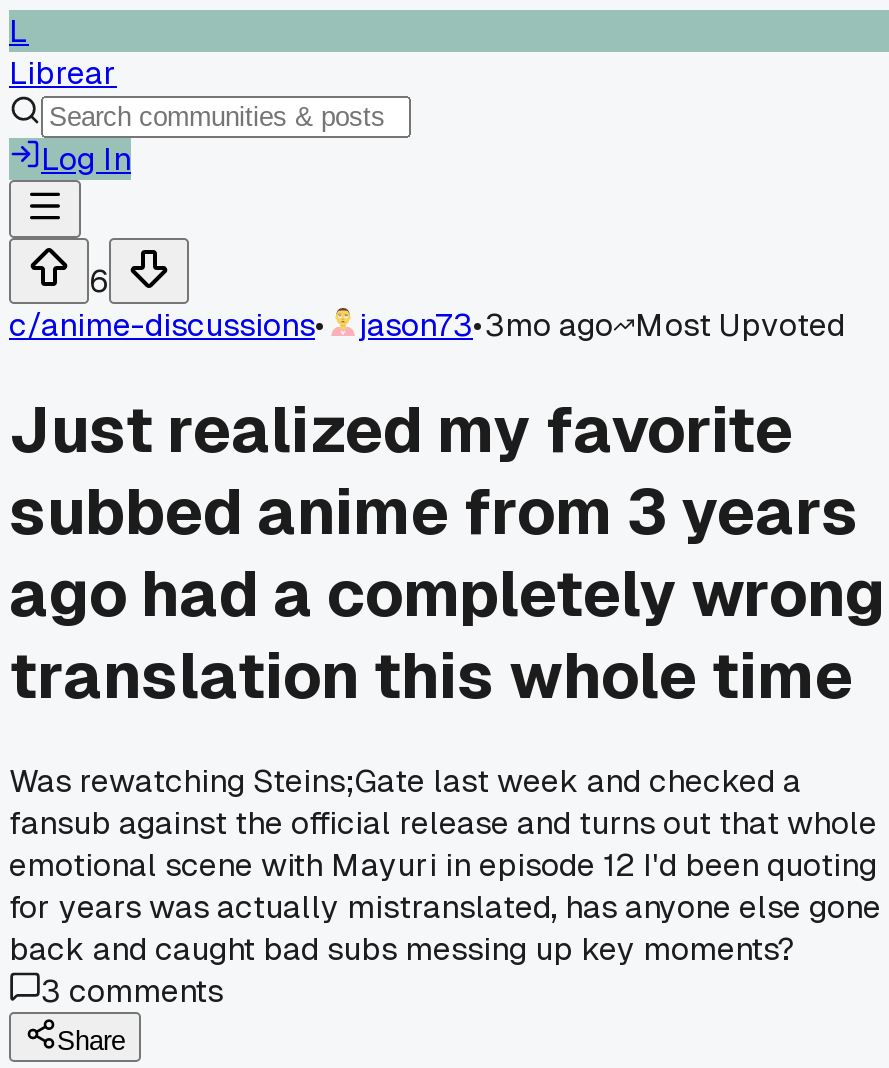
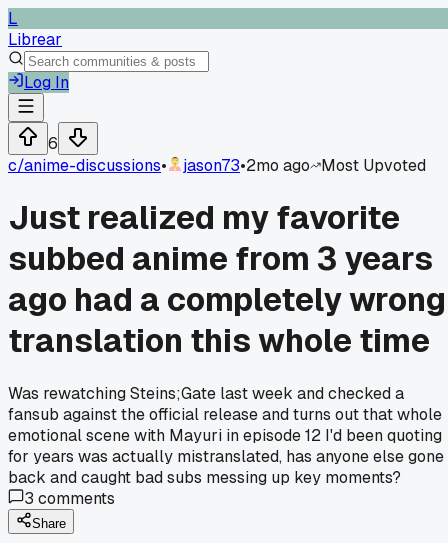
[359,304,845,346] jason73•3mo ago Most Upvoted -> [183,155,426,176] jason73•2mo ago Most Upvoted

